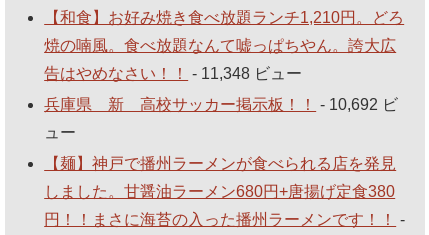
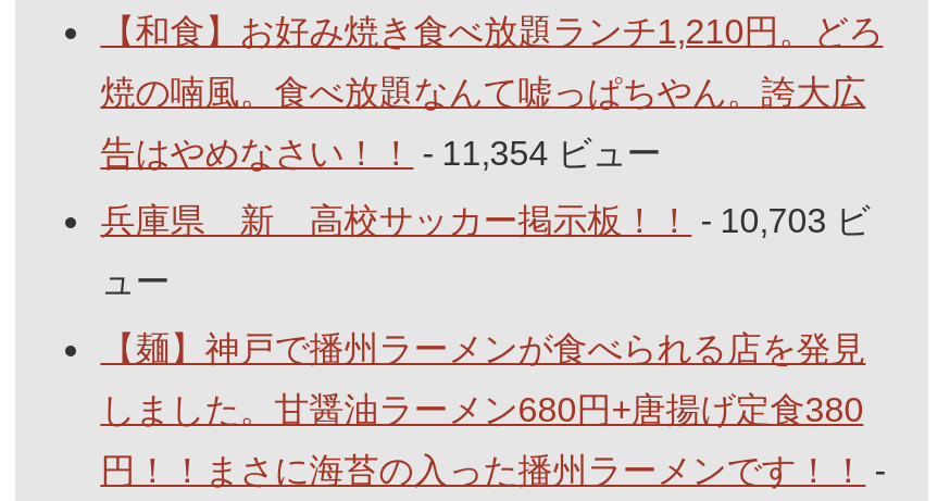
[44,65,302,82] 告はやめなさい！！- 11,348 ビュー -> [100,134,661,171] 告はやめなさい！！- 11,354 ビュー
[44,96,398,113] 兵庫県 新 高校サッカー掲示板！！- 10,692 ビ -> [100,202,870,239] 兵庫県 新 高校サッカー掲示板！！- 10,703 ビ

